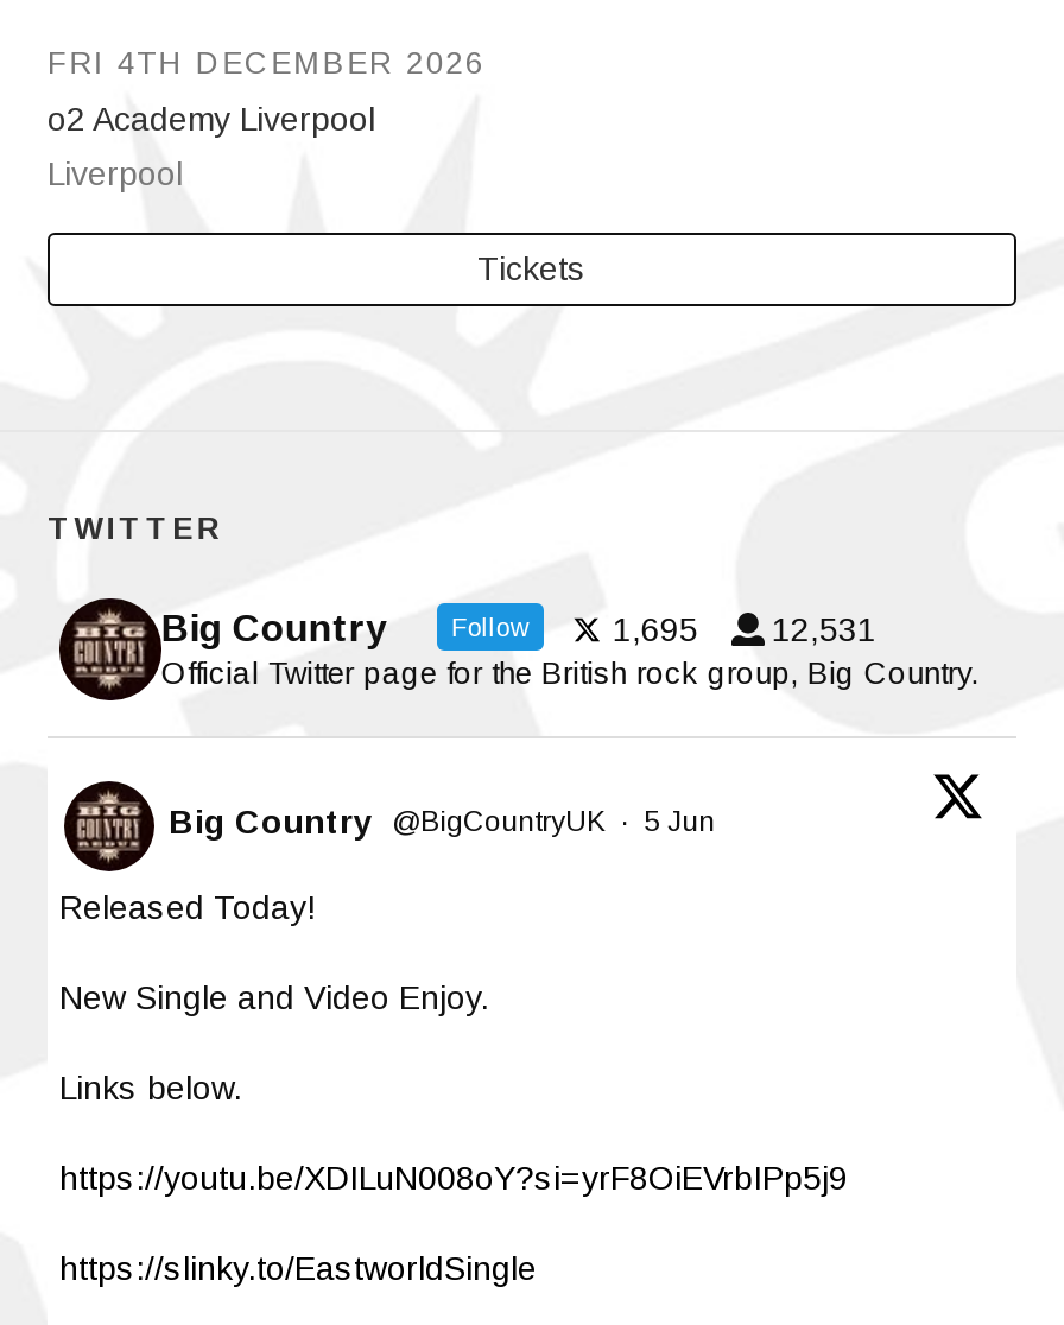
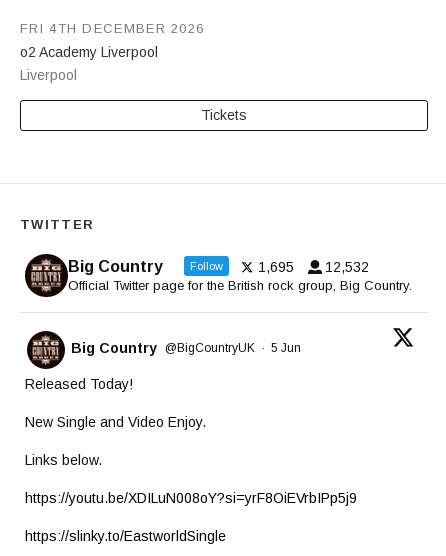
[612,611,876,649] 1,695 12,531 -> [258,259,369,275] 1,695 12,532

